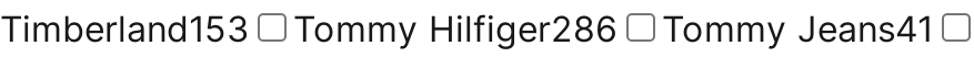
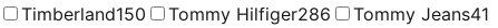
[0,6,933,50] Timberland153 Tommy Hilfiger286 Tommy Jeans41 -> [21,3,489,25] Timberland150 Tommy Hilfiger286 Tommy Jeans41

